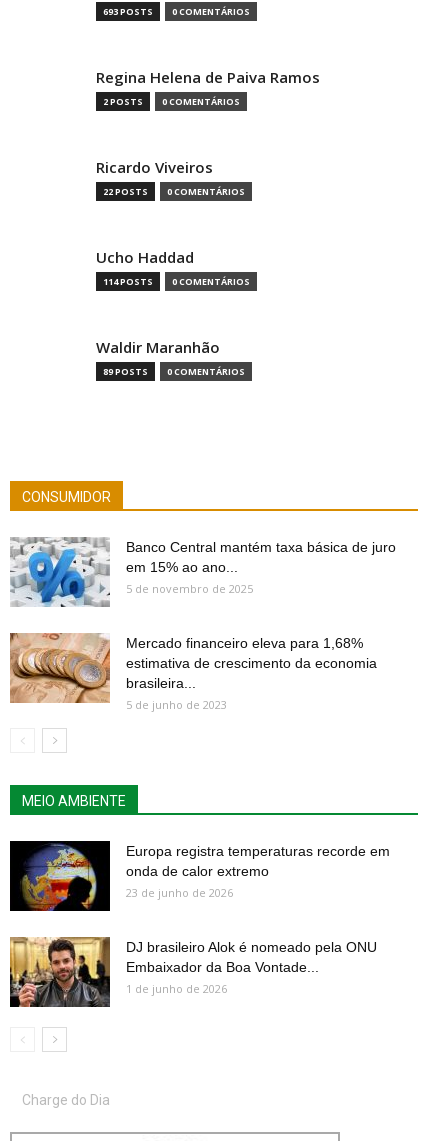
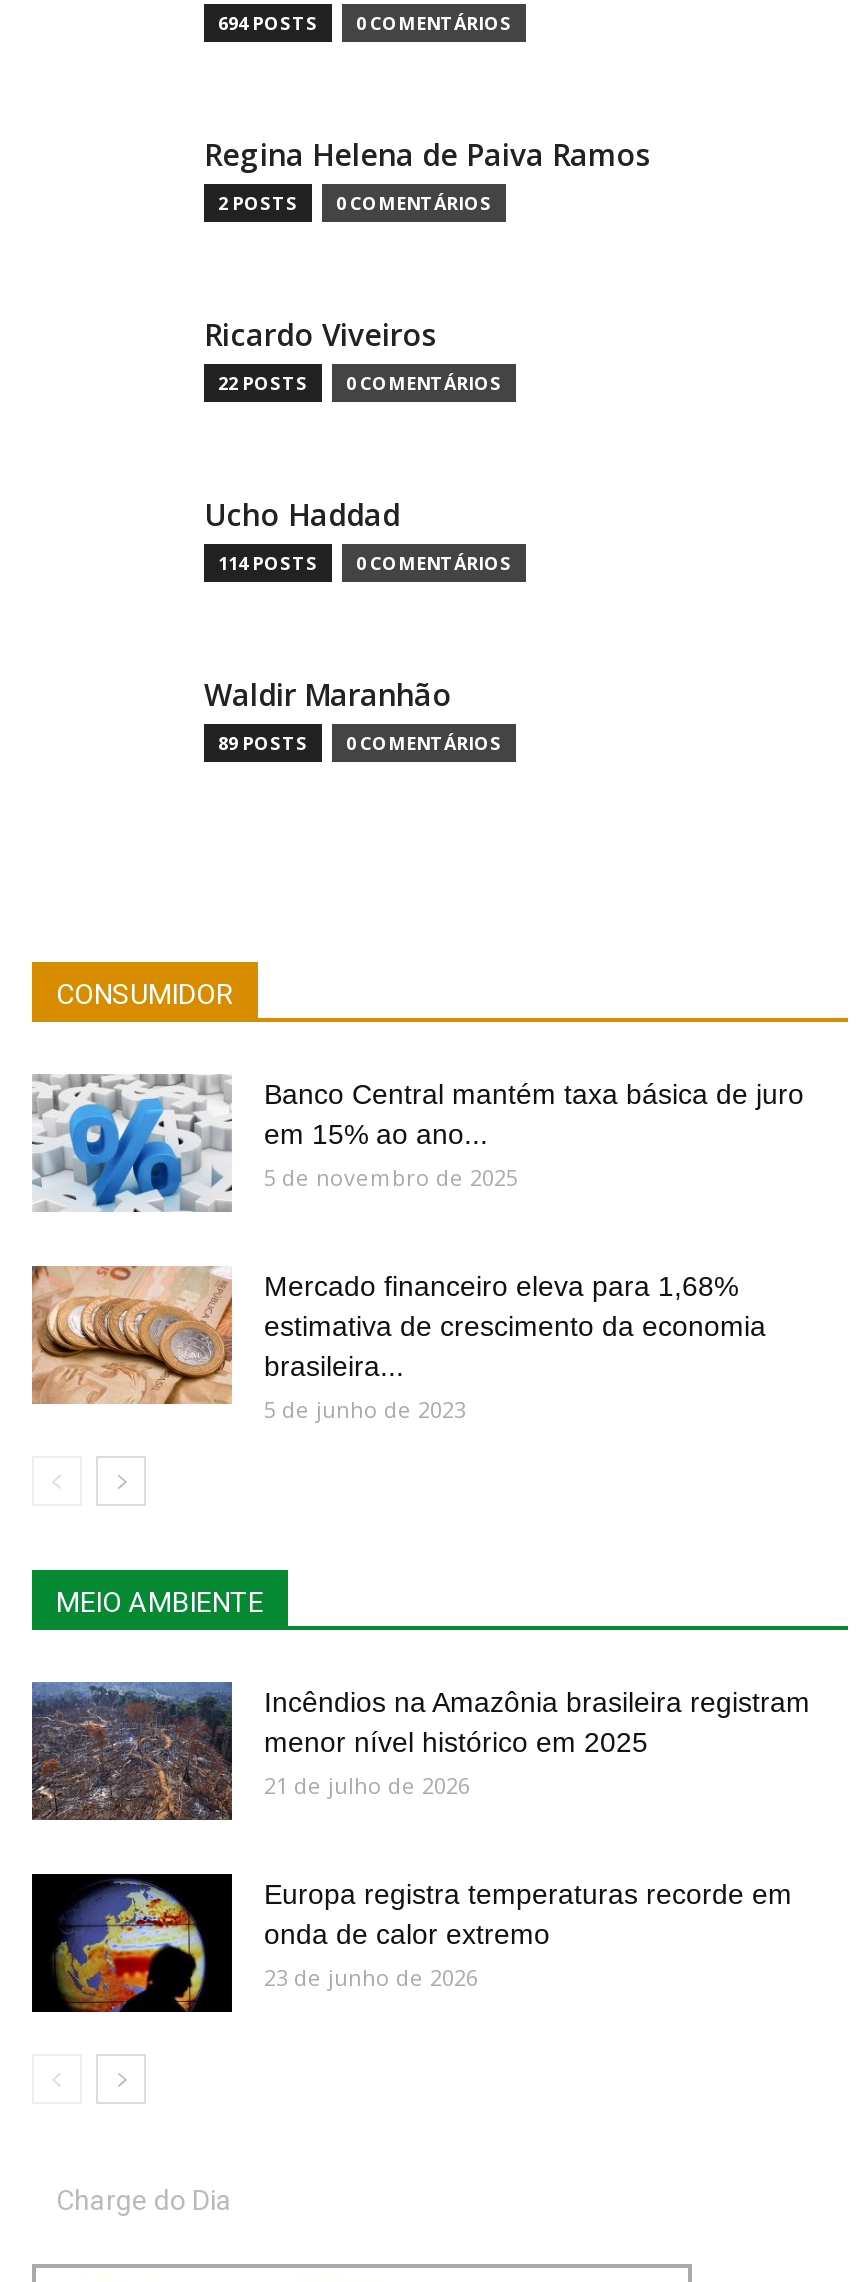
[103,5,250,18] 693 POSTS 0 COMENTÁRIOS -> [218,10,512,36] 694 POSTS 0 COMENTÁRIOS
none -> [30,1680,810,1822] [image] | Incêndios na Amazônia brasileira registram | menor nível histórico em 2025 | 21 de julho de 2026
moved [18,840,390,912] -> [48,1872,792,2016]: [image] | Europa registra temperaturas recorde em | onda de calor extremo | 23 de junho de 2026
[9,936,377,1008] [image] | DJ brasileiro Alok é nomeado pela ONU | Embaixador da Boa Vontade... | 1 de junho de 2026 -> none

